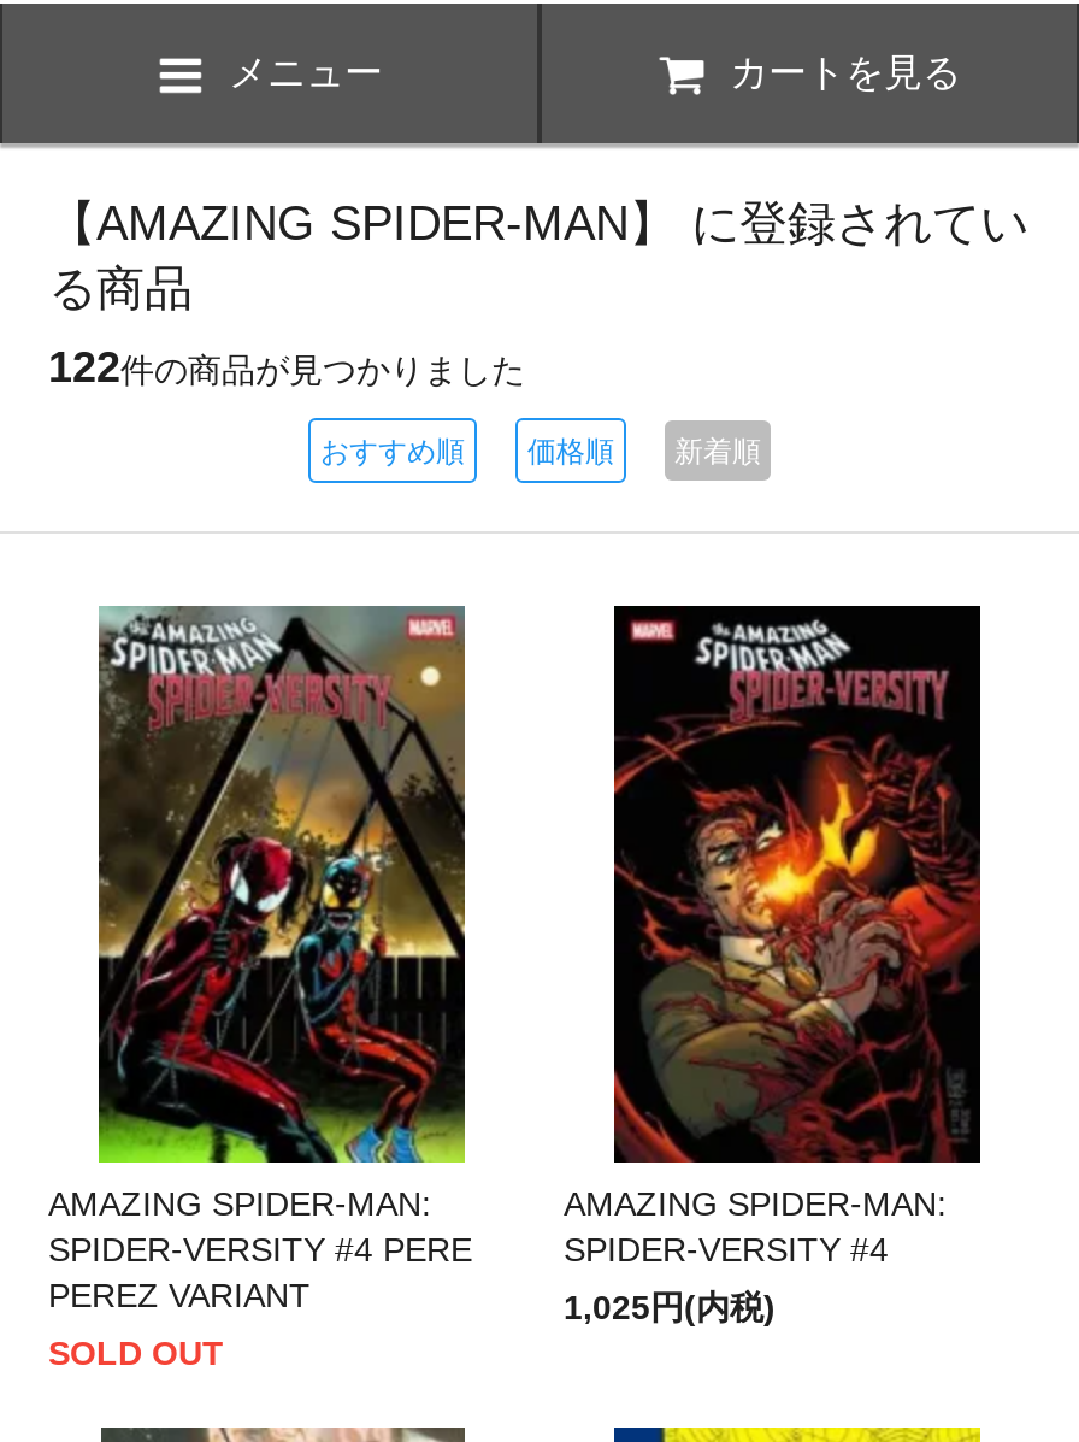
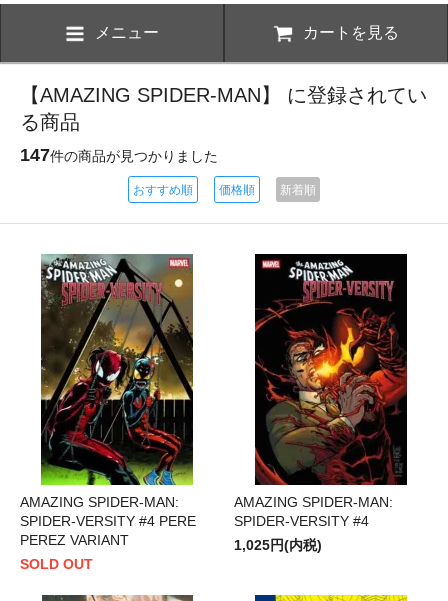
[48,343,525,391] 122件の商品が見つかりました -> [20,145,218,165] 147件の商品が見つかりました

